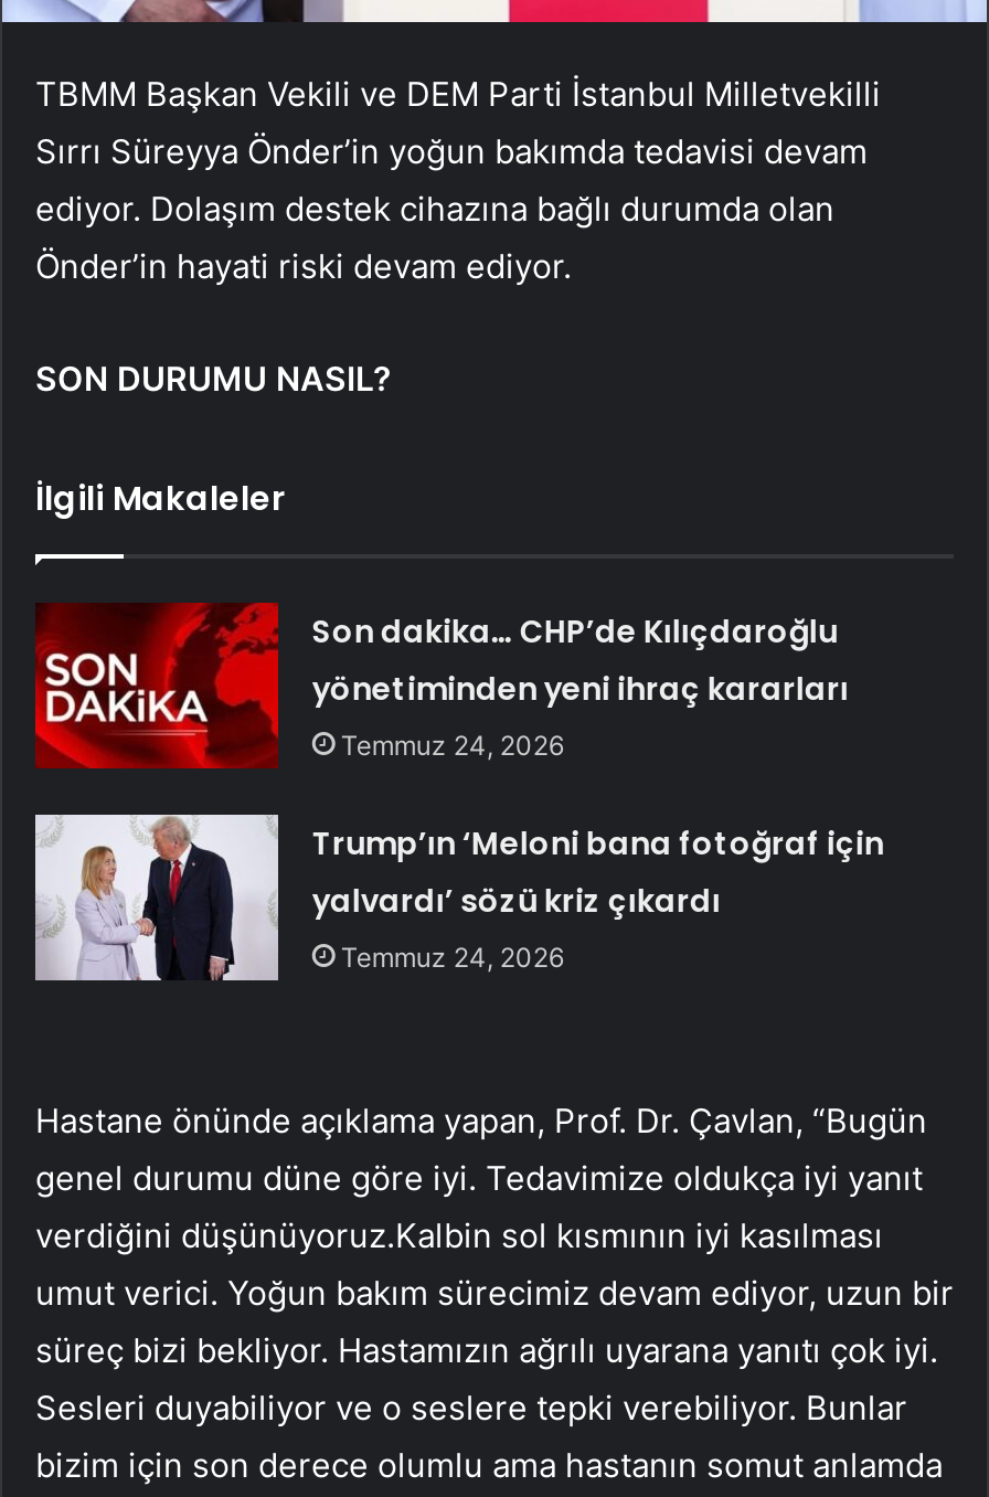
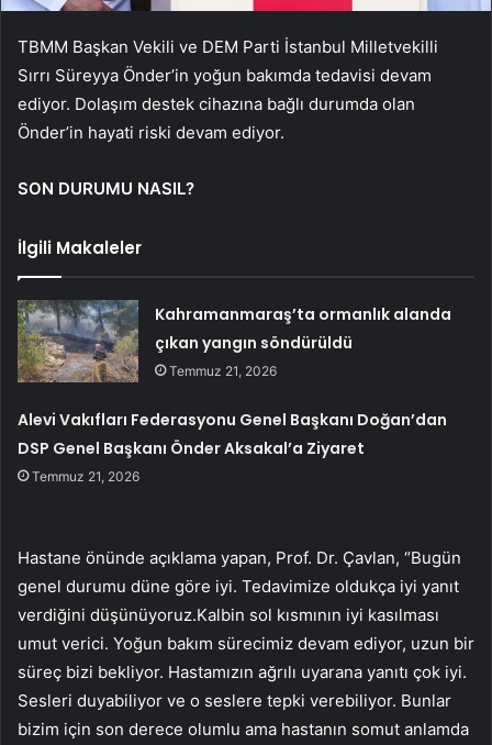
[33,601,848,771] [image] | Son dakika… CHP’de Kılıçdaroğlu | yönetiminden yeni ihraç kararları | Temmuz 24, 2026 -> [16,299,452,383] [image] | Kahramanmaraş’ta ormanlık alanda | çıkan yangın söndürüldü | Temmuz 21, 2026
[312,822,884,974] Trump’ın ‘Meloni bana fotoğraf için | yalvardı’ sözü kriz çıkardı | Temmuz 24, 2026 -> [18,409,447,485] Alevi Vakıfları Federasyonu Genel Başkanı Doğan’dan | DSP Genel Başkanı Önder Aksakal’a Ziyaret | Temmuz 21, 2026

